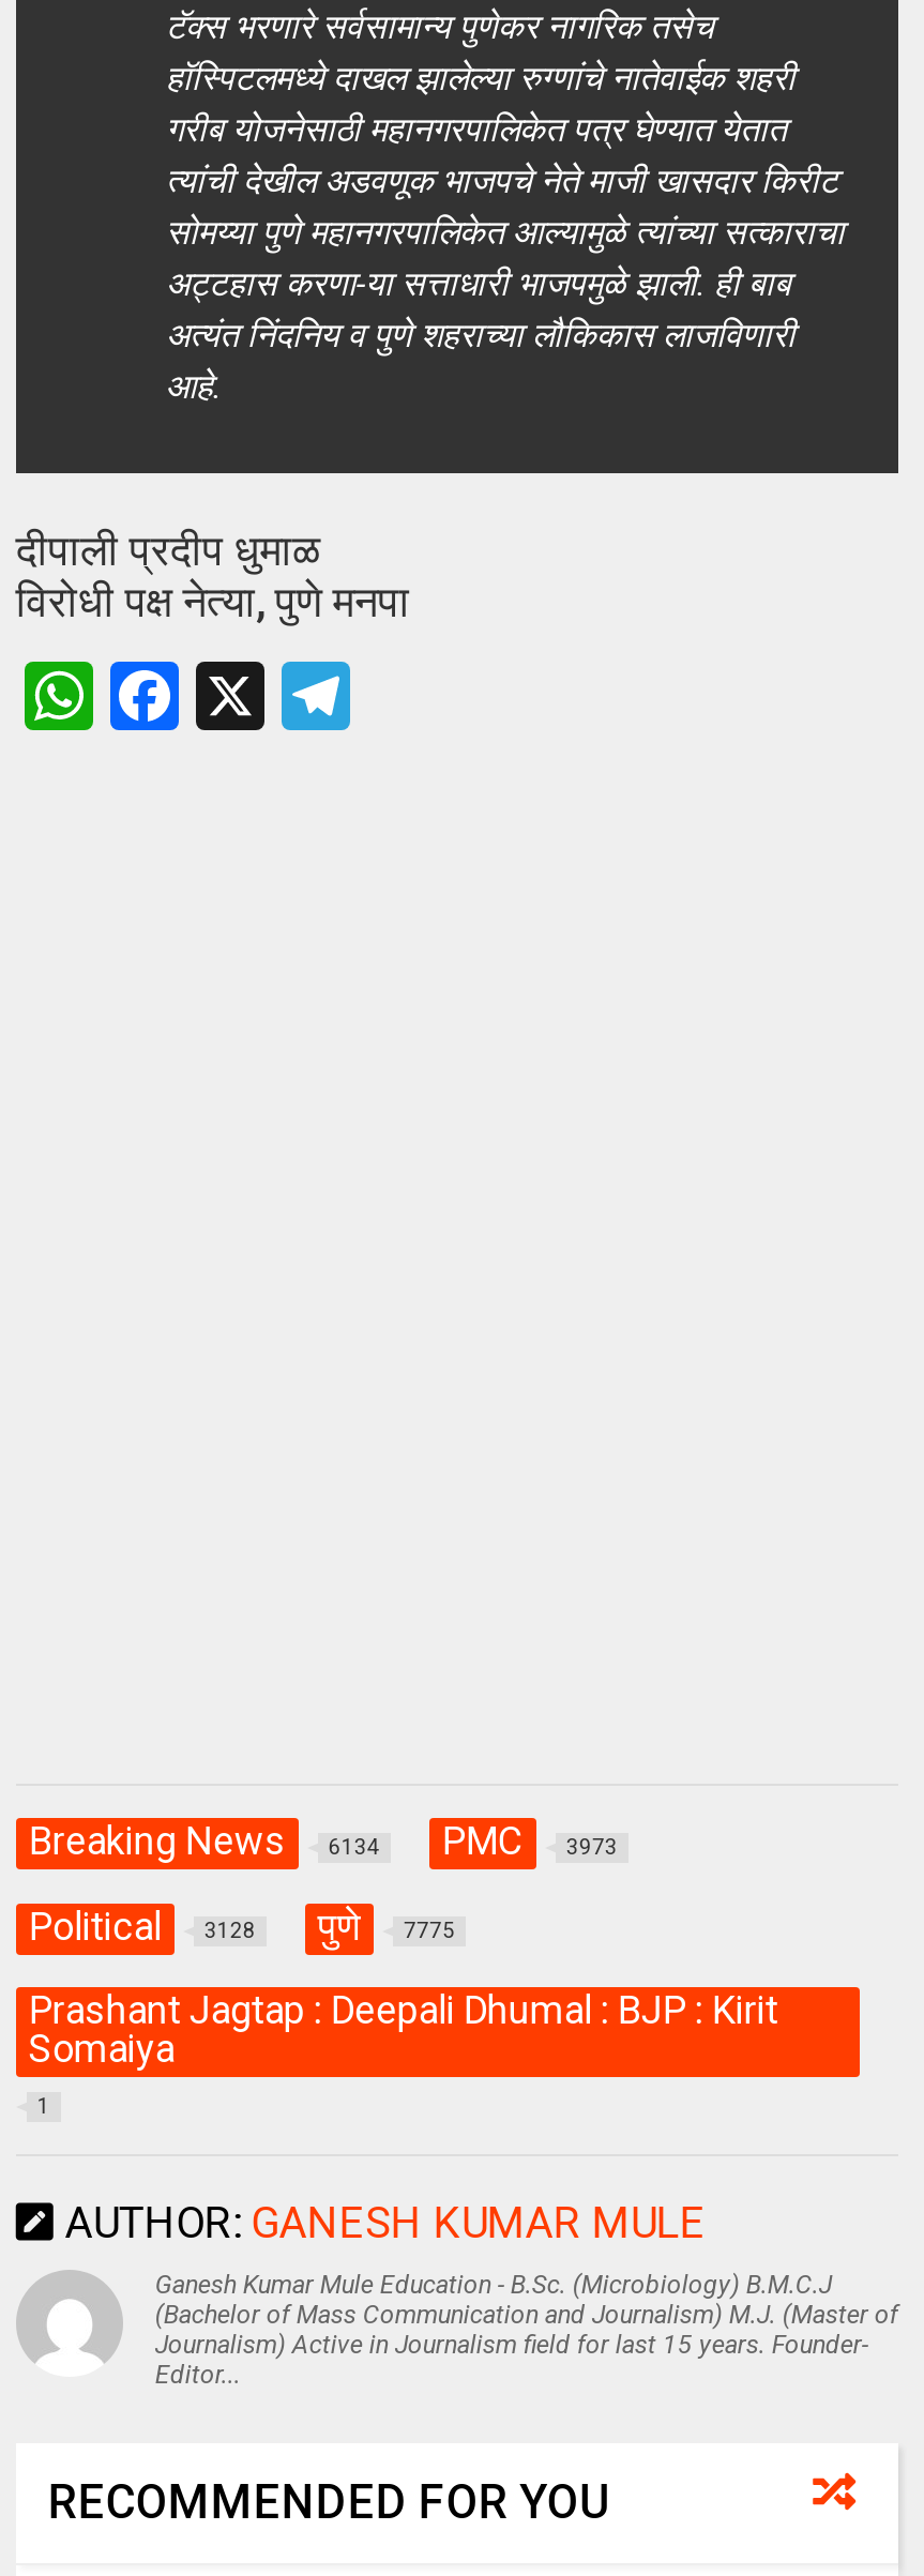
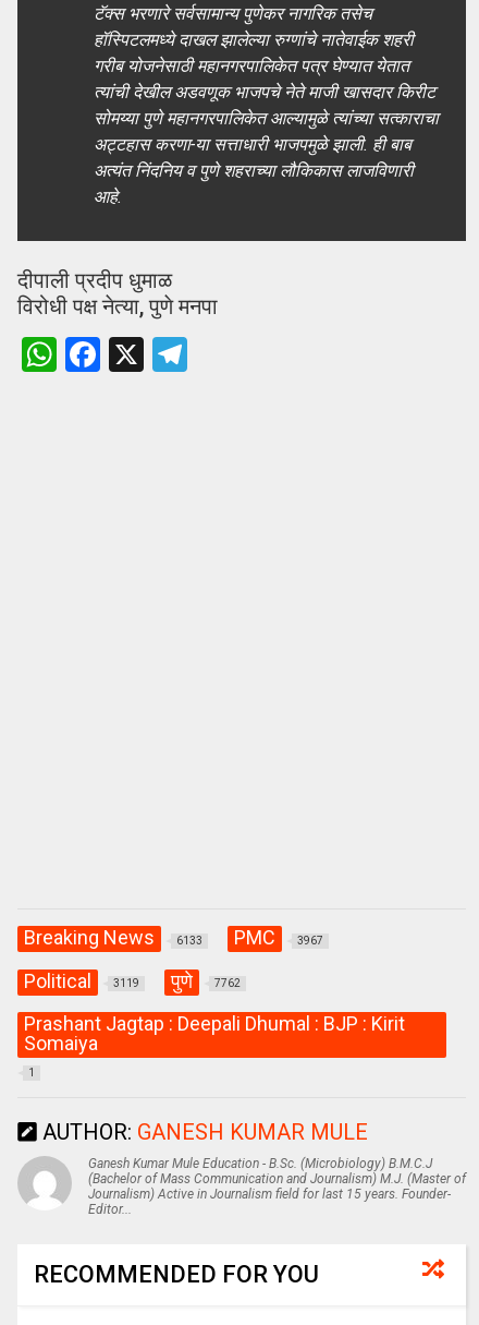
[29,1819,380,1864] Breaking News 6134 -> [24,926,202,949] Breaking News 6133
[442,1819,618,1864] PMC 3973 -> [234,926,323,949] PMC 3967
[29,1903,256,1948] Political 3128 -> [24,969,139,992] Political 3119
[318,1903,455,1948] पुणे 7775 -> [171,969,240,992] पुणे 7762

